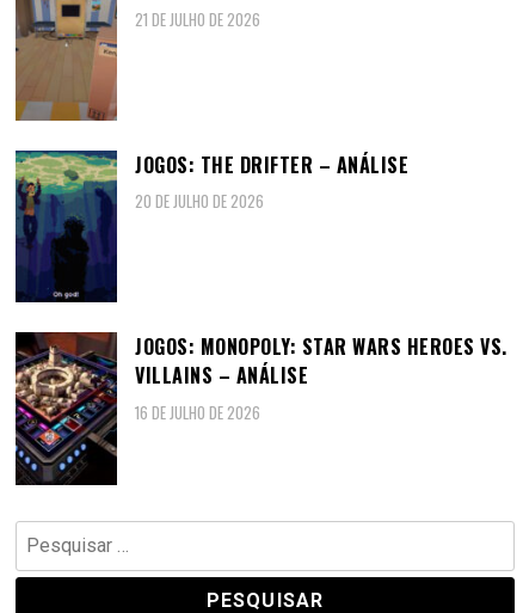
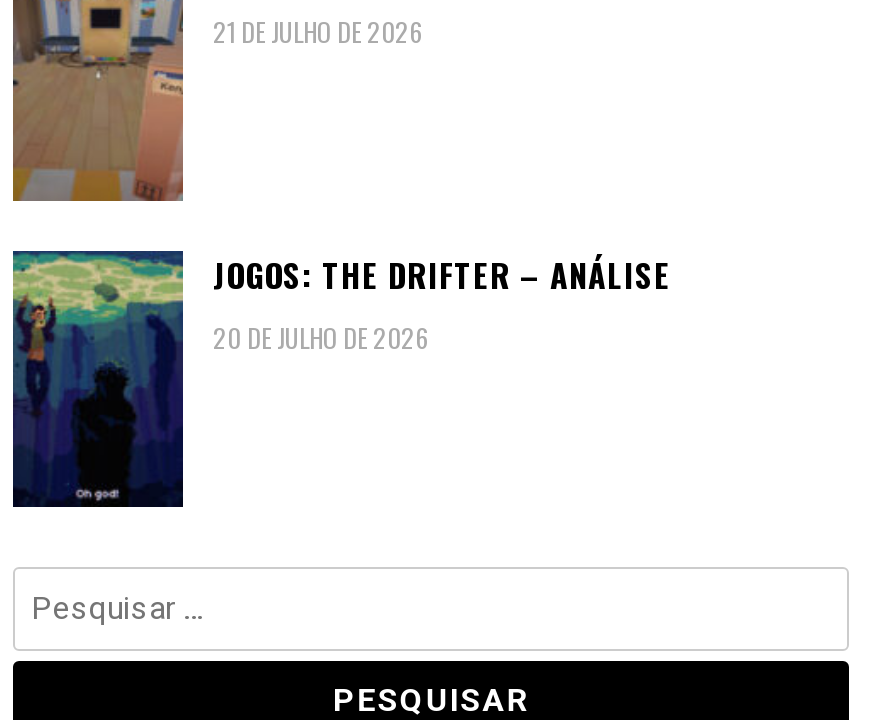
[14,331,507,485] [image] | JOGOS: MONOPOLY: STAR WARS HEROES VS. | VILLAINS – ANÁLISE | 16 DE JULHO DE 2026 -> none

